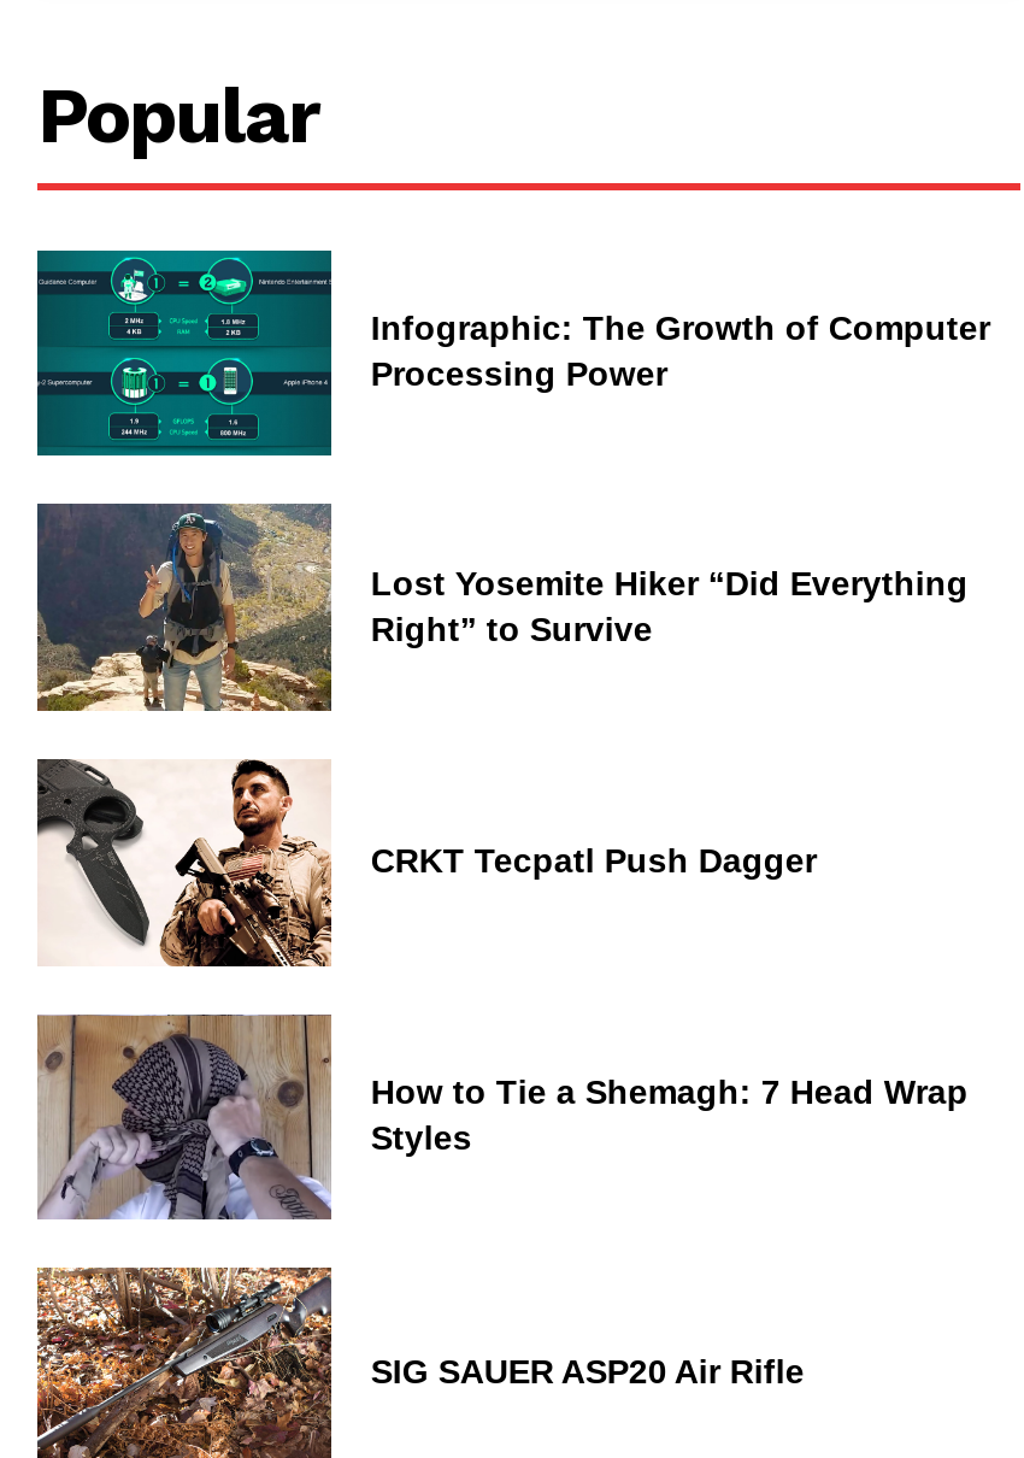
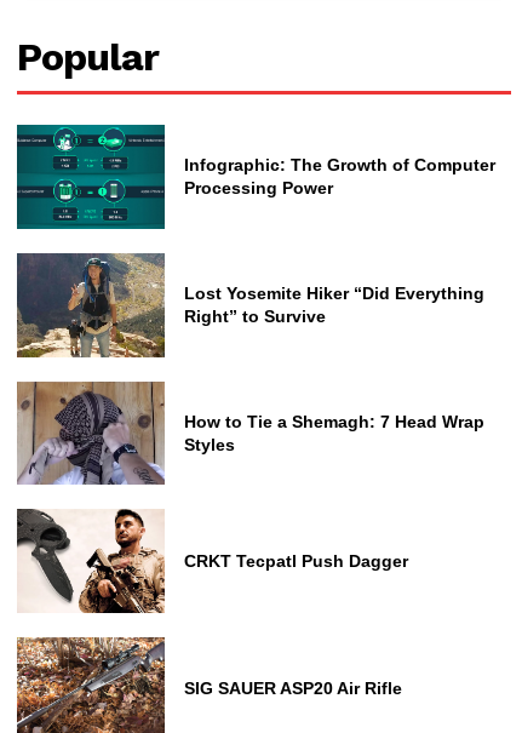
moved [37,759,817,969] -> [16,509,409,614]: [image] | CRKT Tecpatl Push Dagger
moved [35,1010,968,1224] -> [16,379,485,487]: [image] | How to Tie a Shemagh: 7 Head Wrap | Styles

